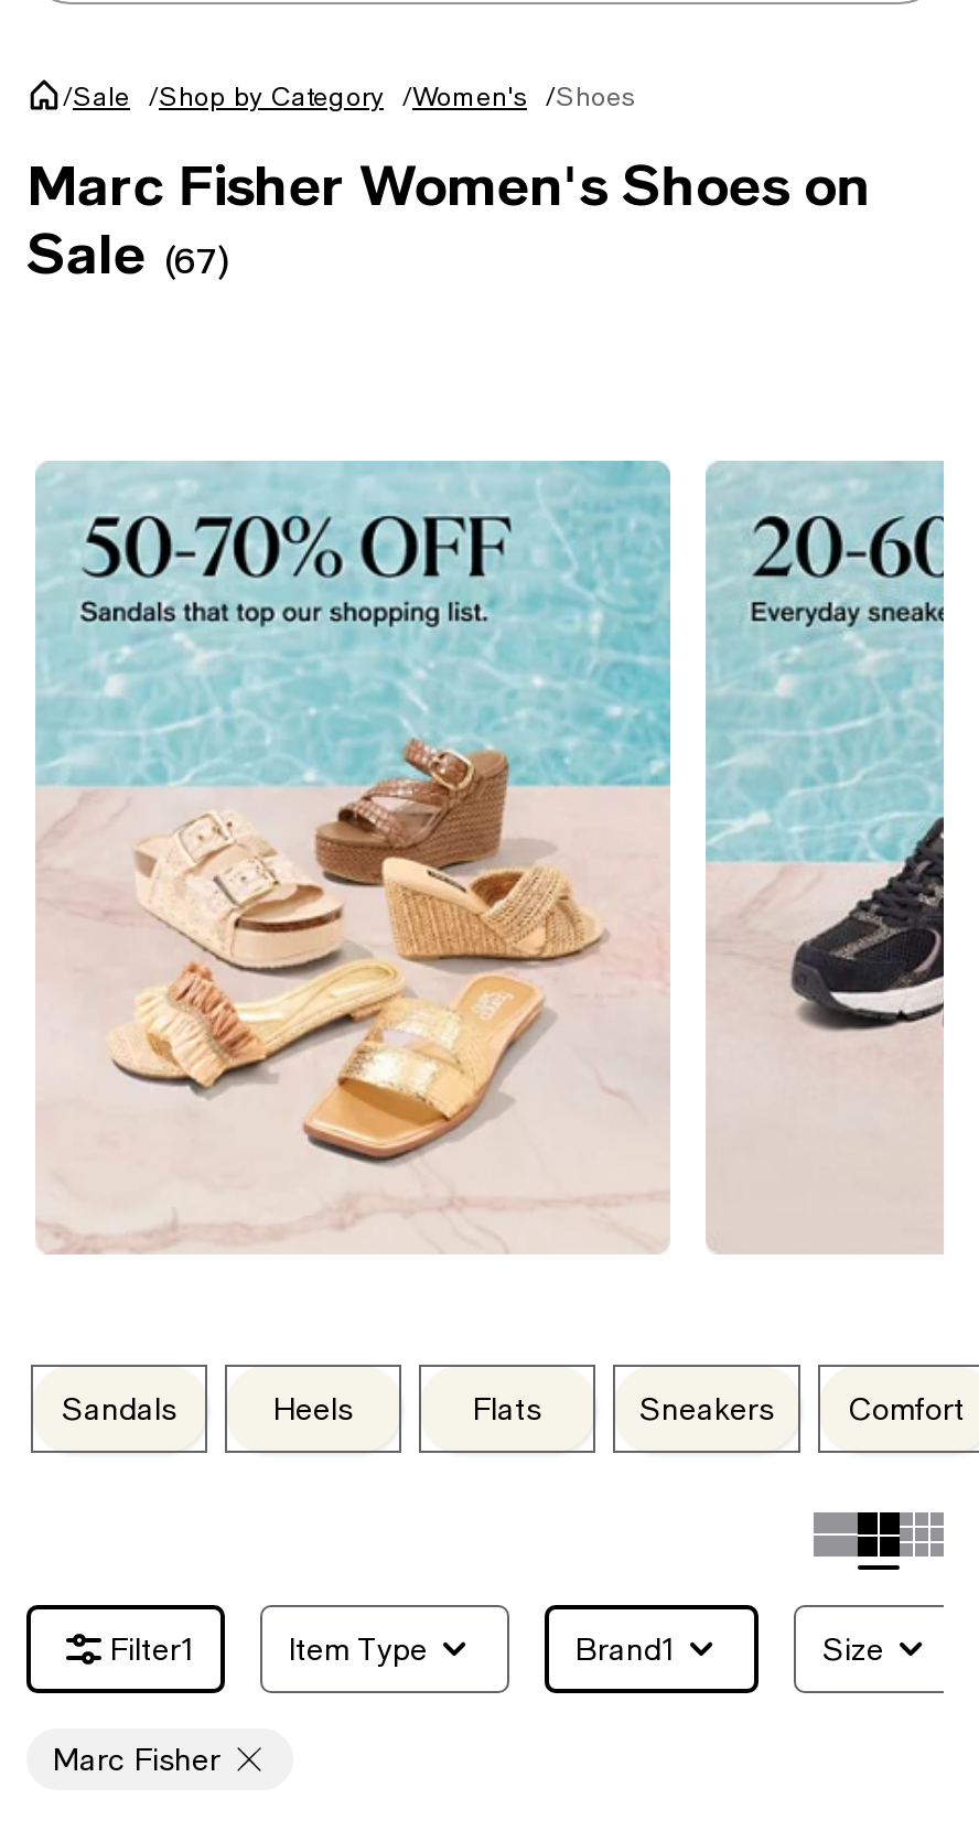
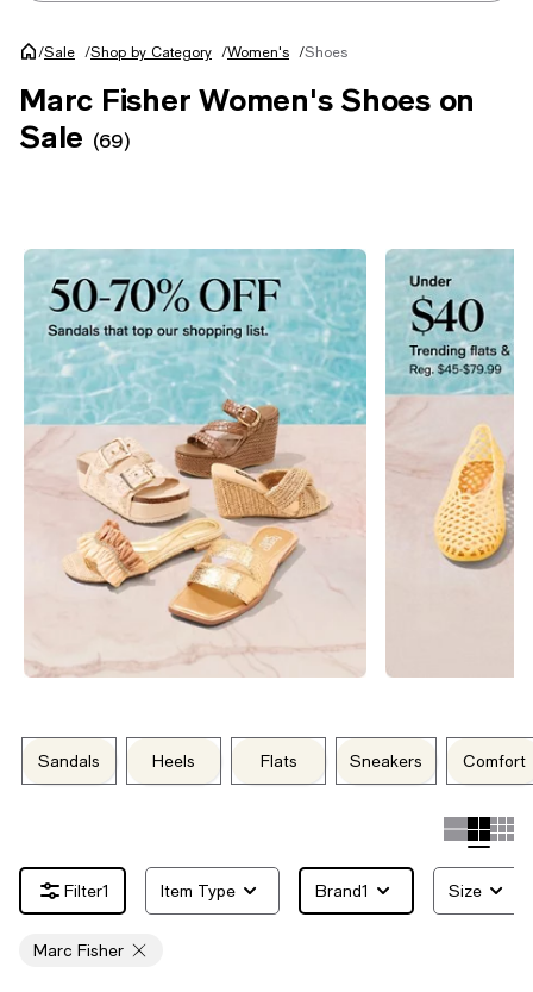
[26,220,232,284] Sale (67) -> [19,119,131,154] Sale (69)
[750,511,944,697] [image] -> [409,275,513,378] [image]
[706,730,946,1054] [image] -> [385,394,514,570] [image]

